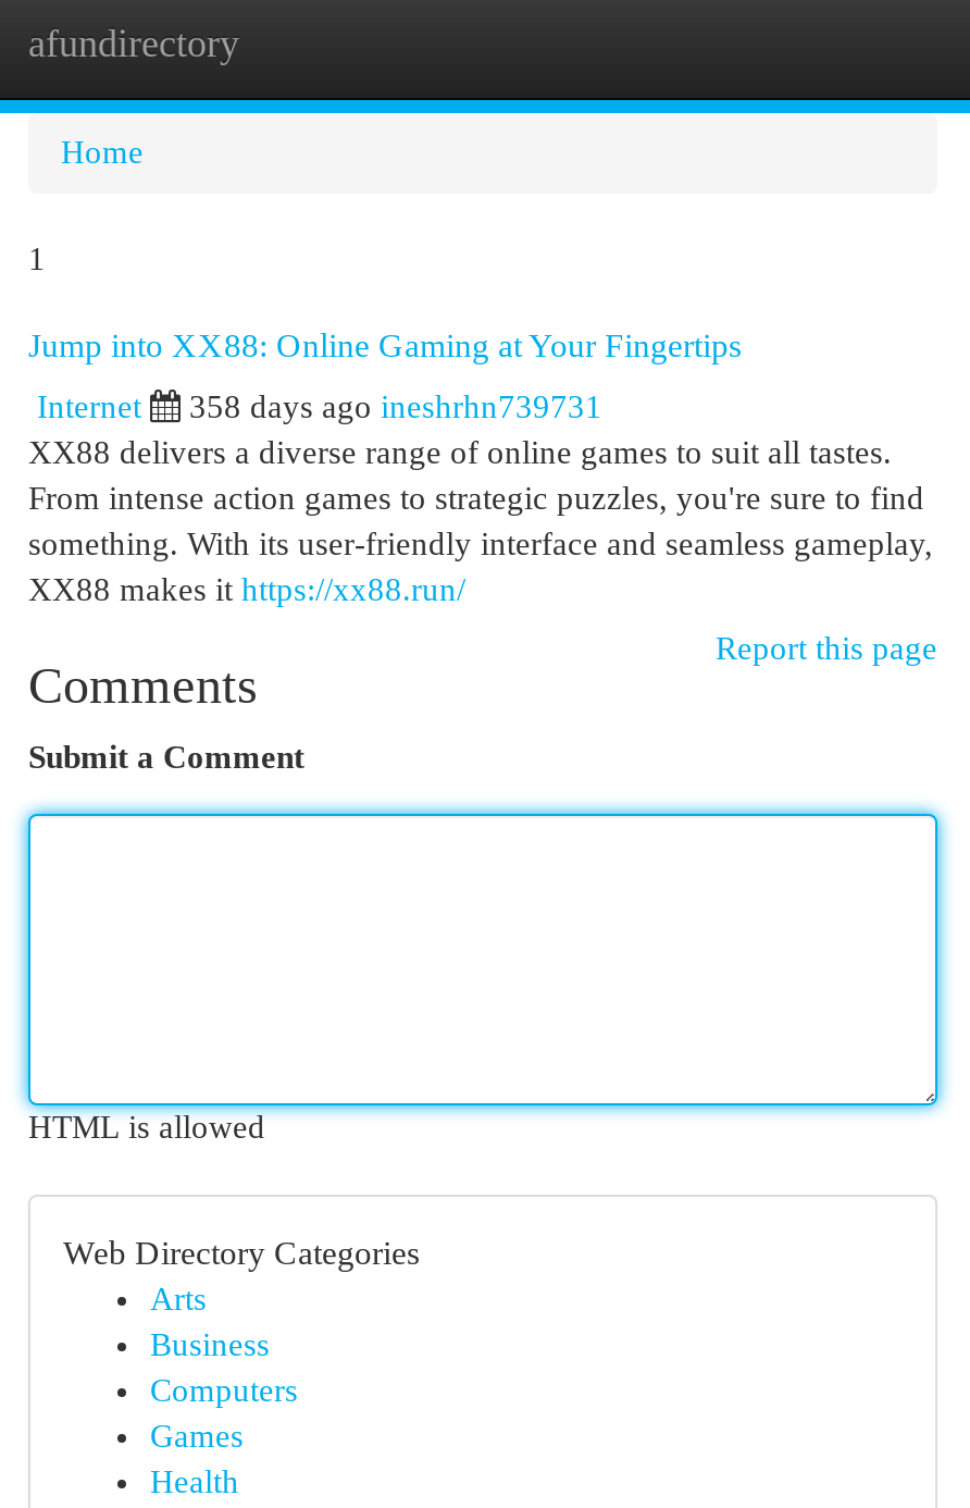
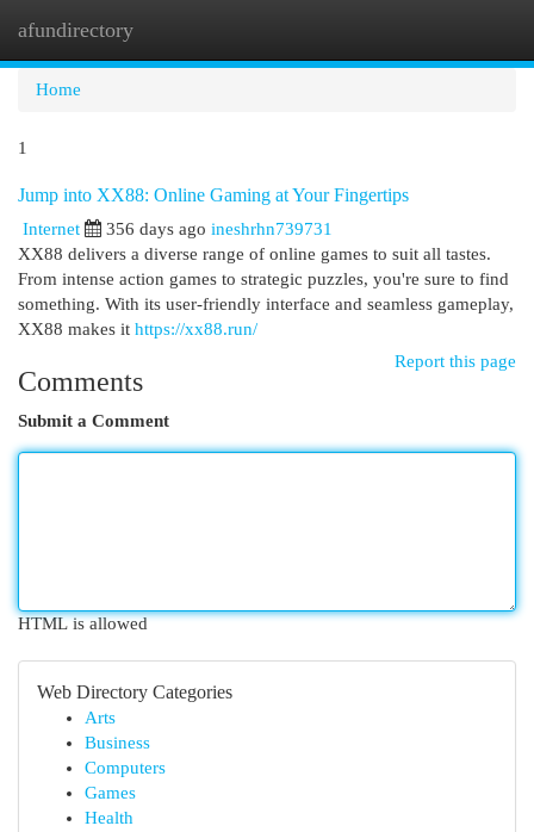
[189,390,602,424] 358 days ago ineshrhn739731 -> [106,219,333,238] 356 days ago ineshrhn739731

